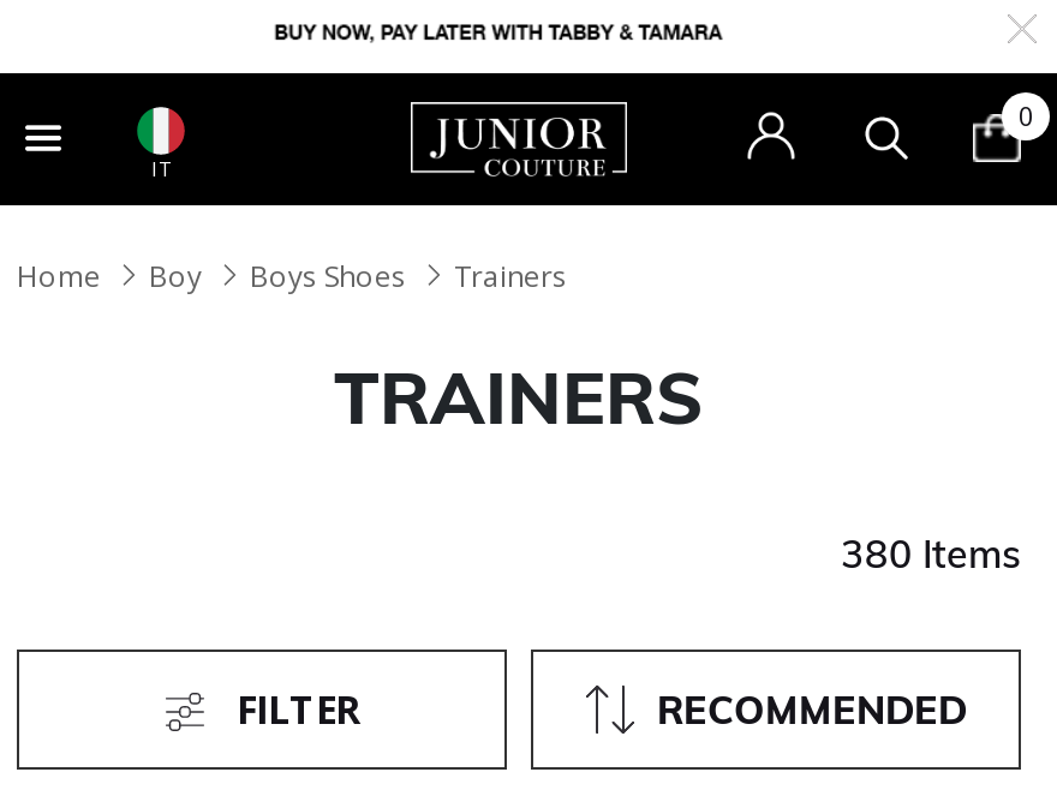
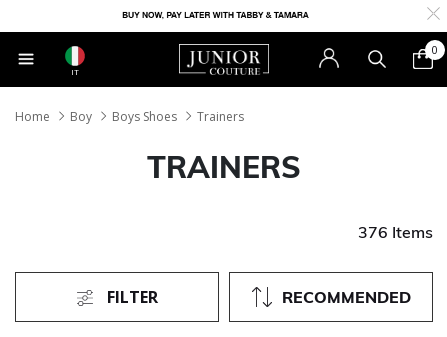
[841,529,1021,577] 380 Items -> [358,222,433,242] 376 Items

